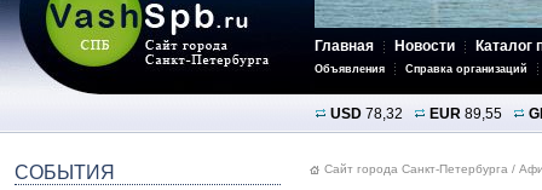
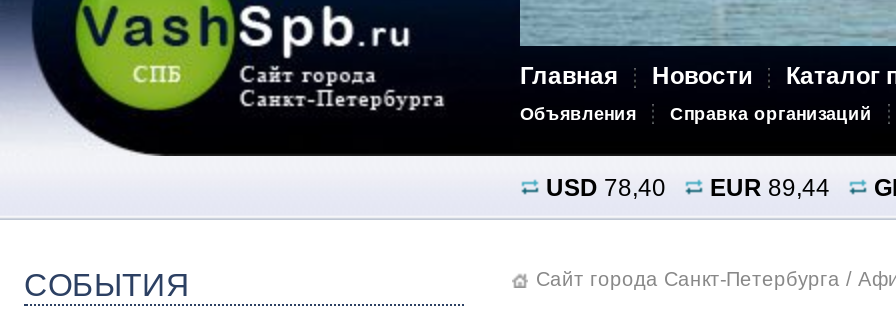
[330,105,414,122] USD 78,32 -> [546,174,684,202] USD 78,40
[429,105,513,122] EUR 89,55 -> [710,174,848,202] EUR 89,44

